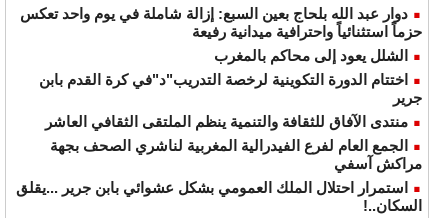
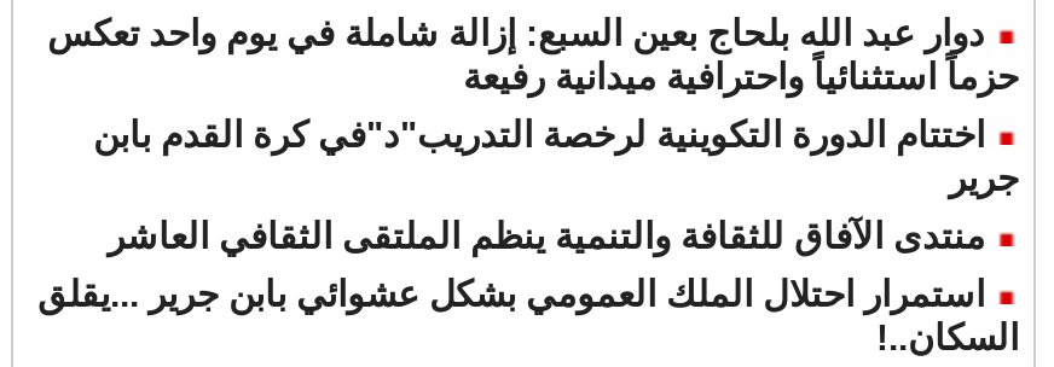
[214,46,408,63] الشلل يعود إلى محاكم بالمغرب -> none
[50,136,422,171] الجمع العام لفرع الفيدرالية المغربية لناشري الصحف بجهة | مراكش آسفي -> none

